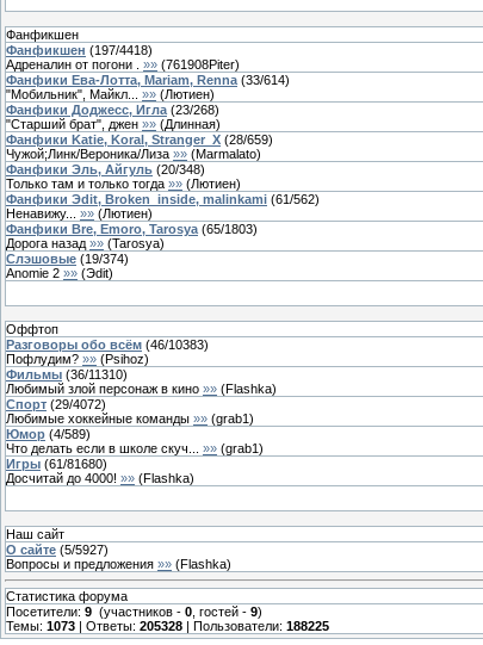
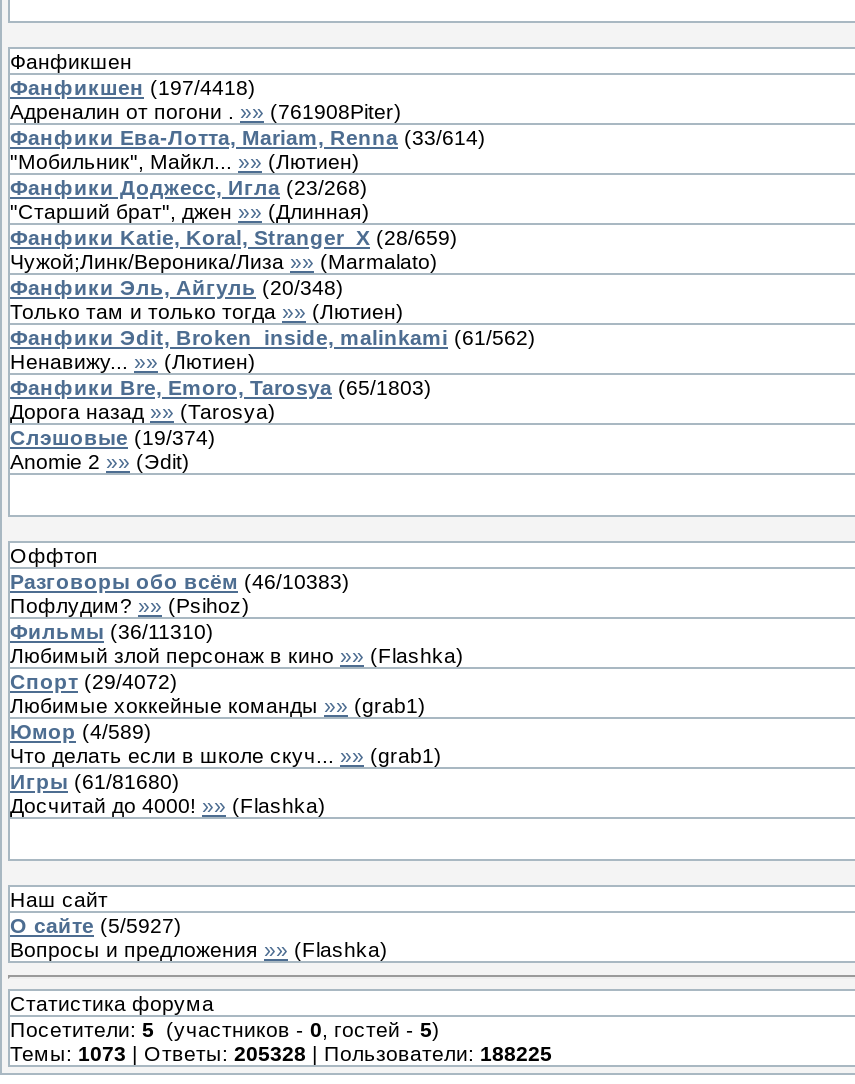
[6,604,262,619] Посетители: 9 (участников - 0, гостей - 9) -> [10,1017,440,1041] Посетители: 5 (участников - 0, гостей - 5)

